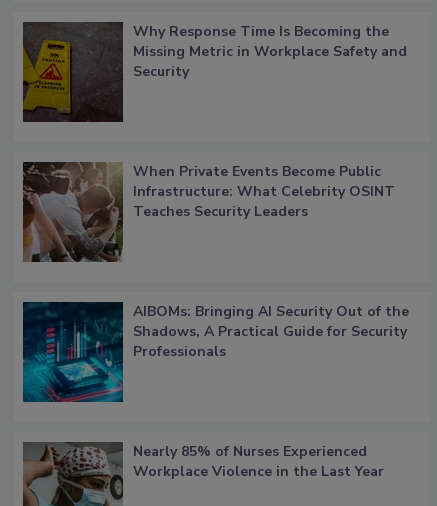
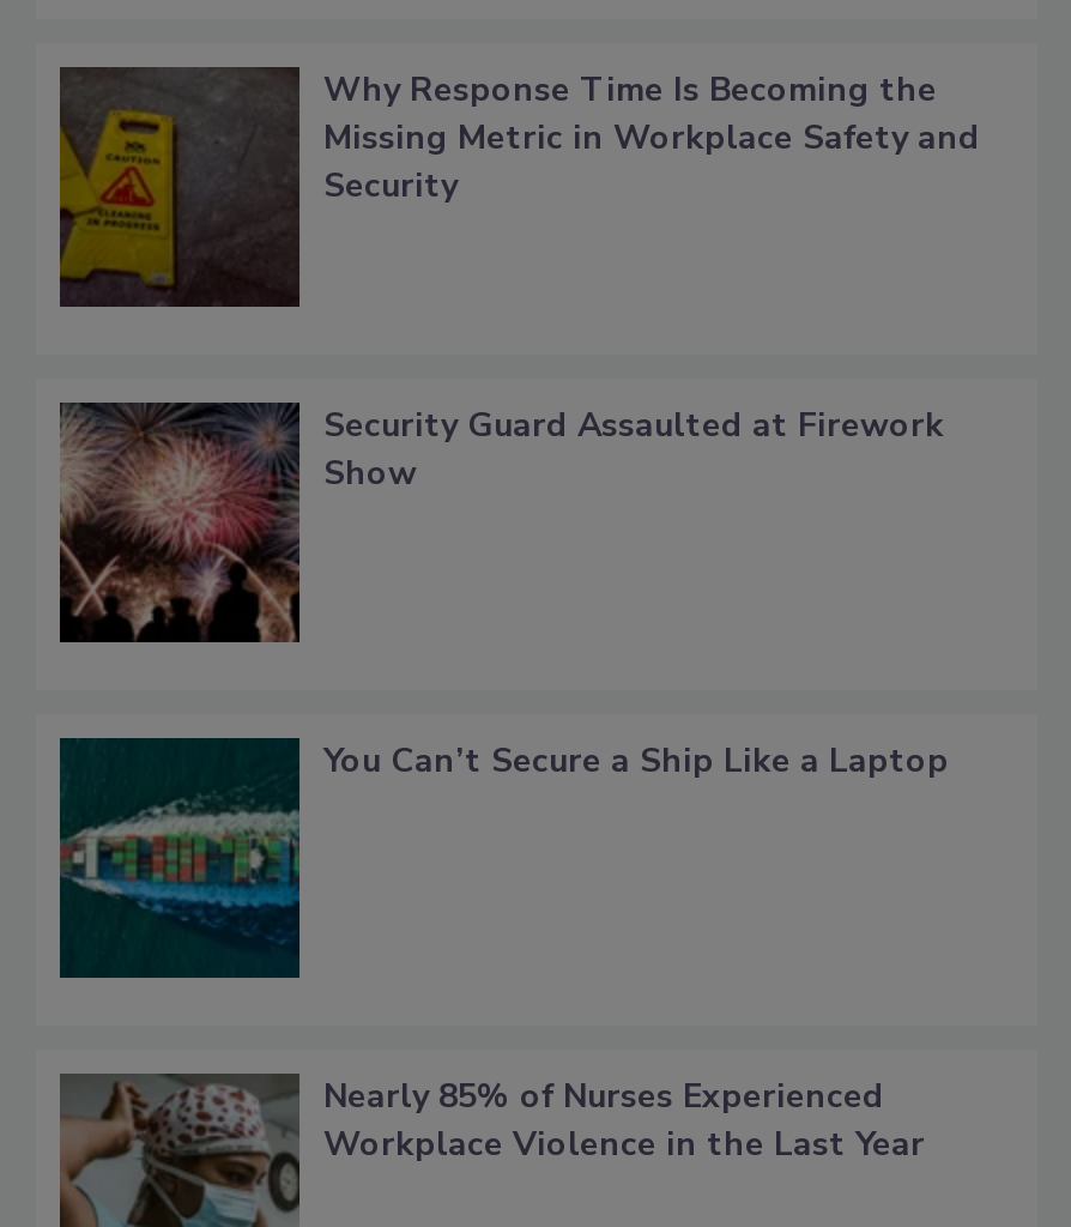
[22,162,395,263] [image] | When Private Events Become Public | Infrastructure: What Celebrity OSINT | Teaches Security Leaders -> [58,400,944,645] [image] | Security Guard Assaulted at Firework | Show
[22,302,409,403] [image] | AIBOMs: Bringing AI Security Out of the | Shadows, A Practical Guide for Security | Professionals -> [58,738,949,980] [image] | You Can’t Secure a Ship Like a Laptop

